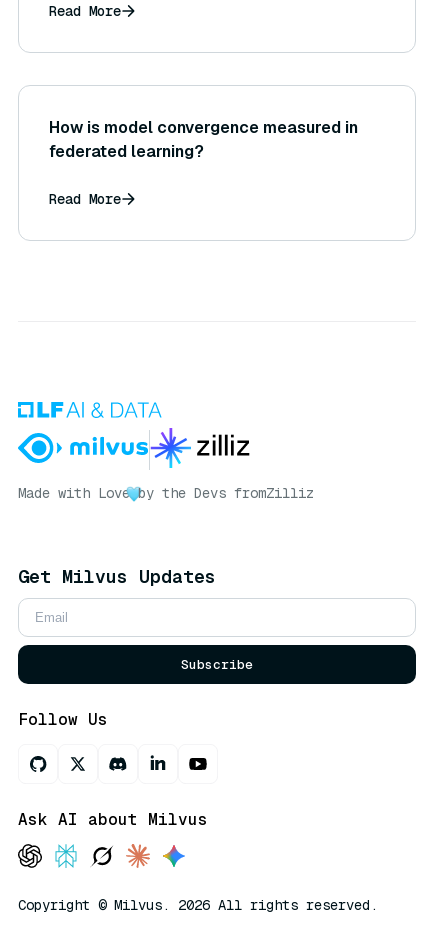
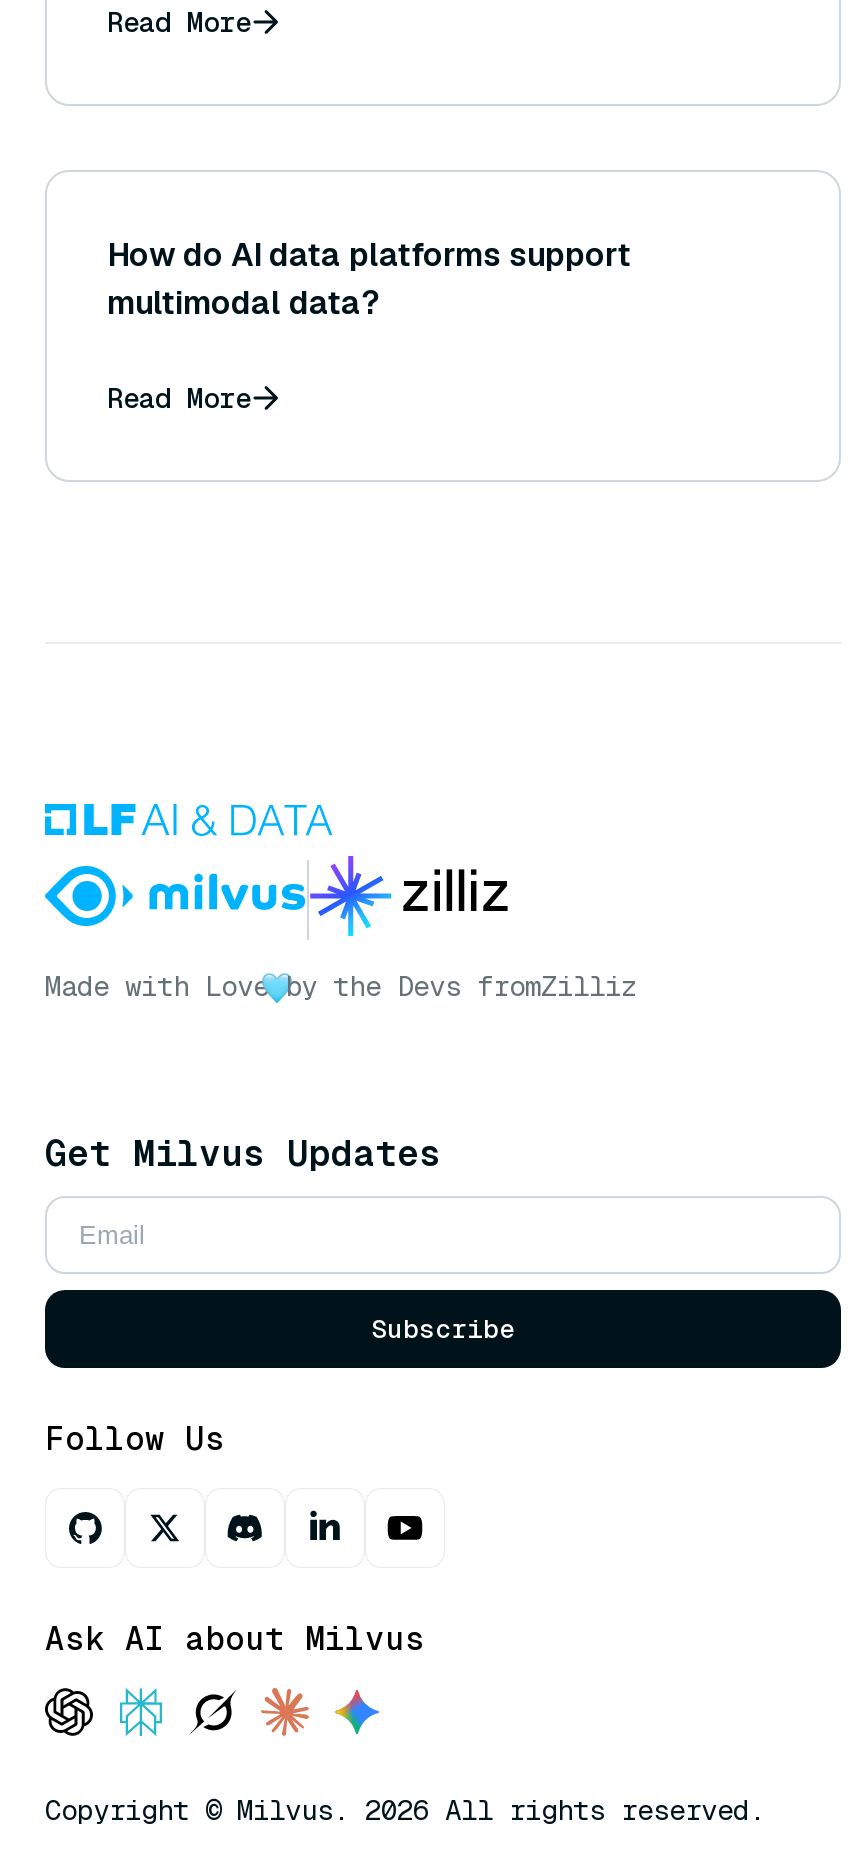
[49,117,358,162] How is model convergence measured in | federated learning? -> [107,234,631,324] How do AI data platforms support | multimodal data?

